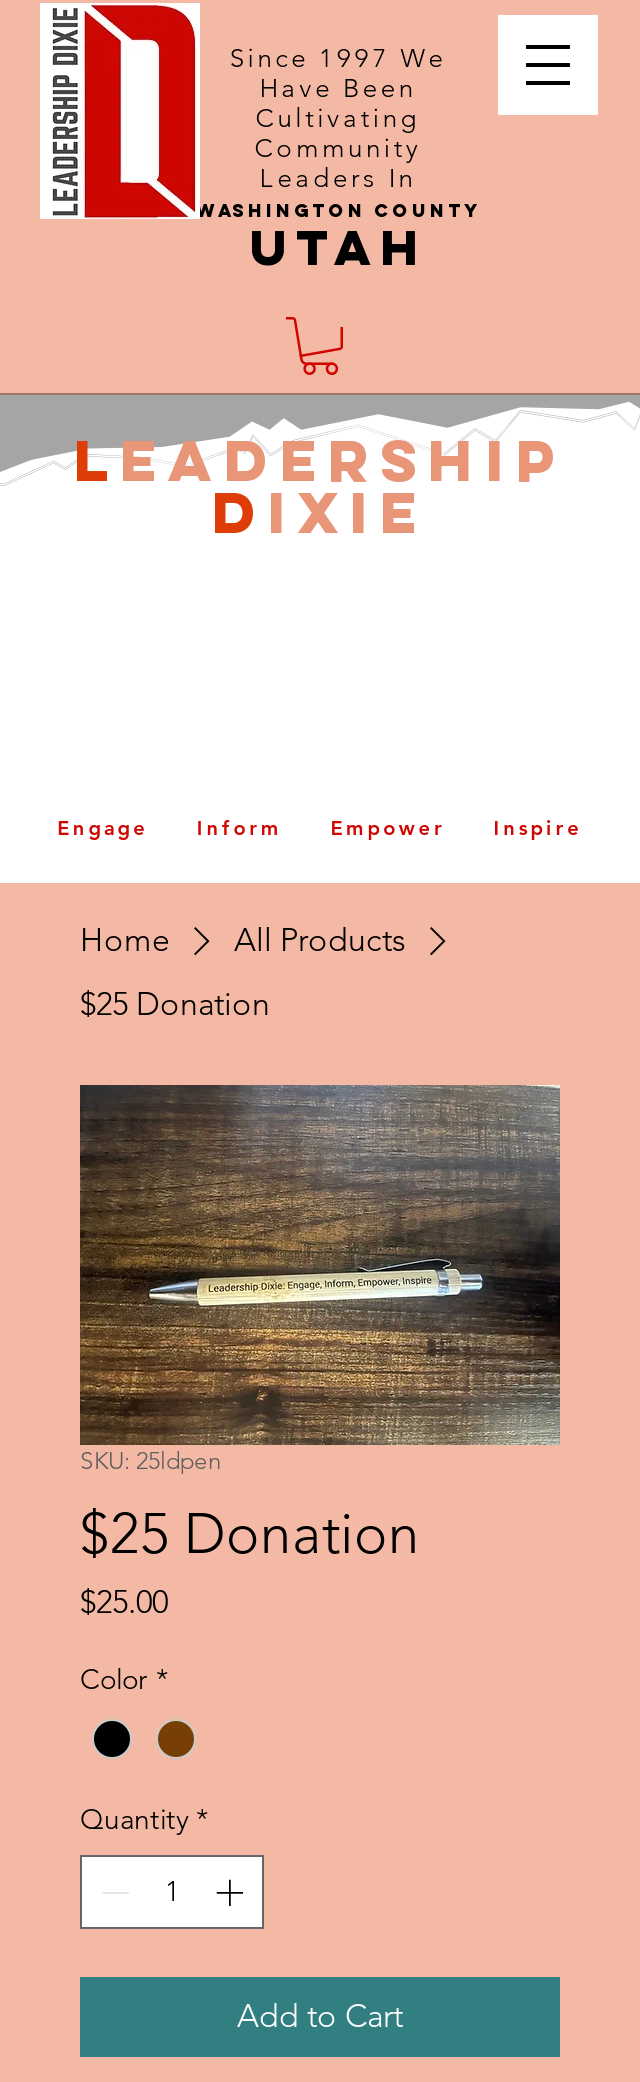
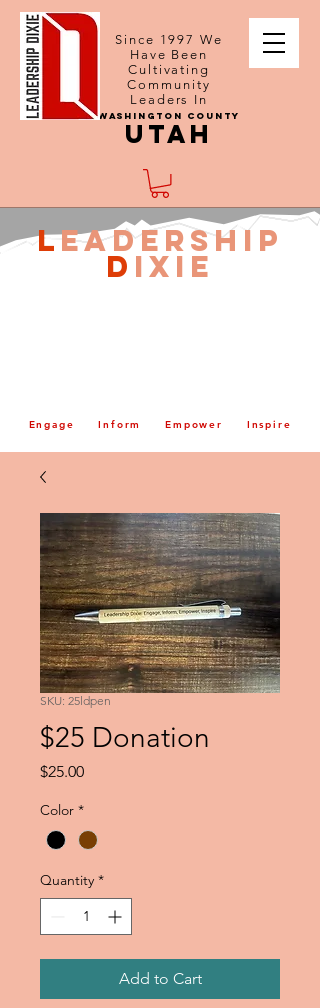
[80,920,406,1022] Home | All Products | $25 Donation -> none

